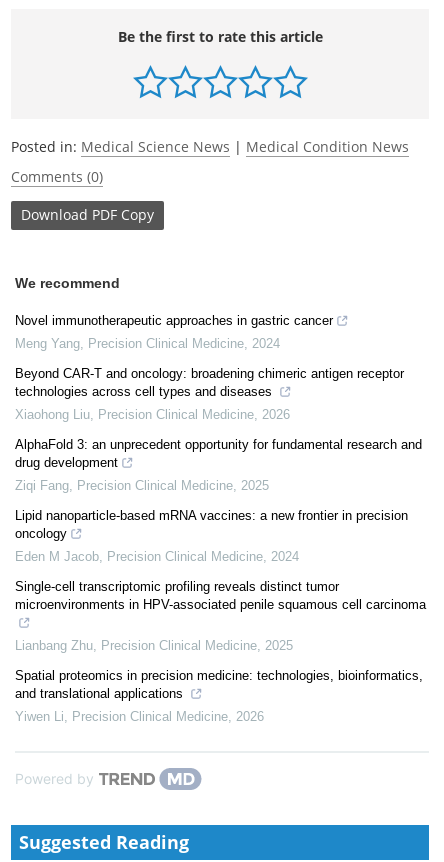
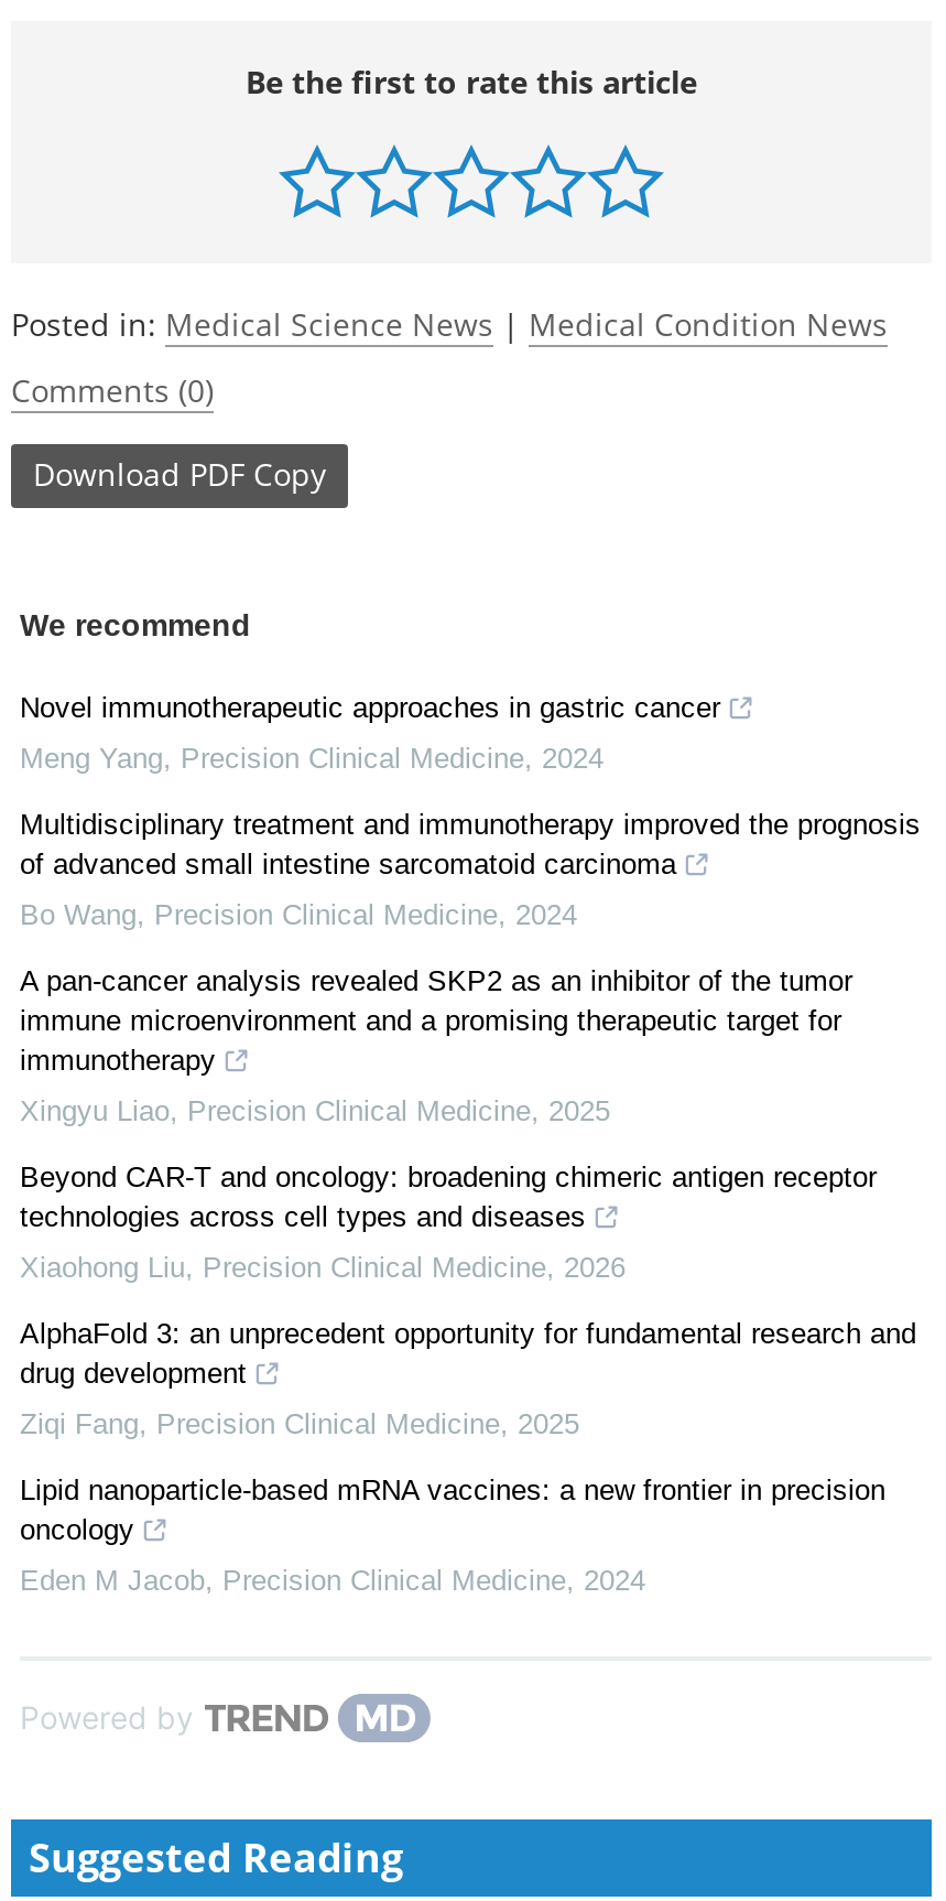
none -> [20,808,921,1127] Multidisciplinary treatment and immunotherapy improved the prognosis | of advanced small intestine sarcomatoid carcinoma | Bo Wang, Precision Clinical Medicine, 2024 | A pan-cancer analysis revealed SKP2 as an inhibitor of the tumor | immune microenvironment and a promising therapeutic target for | immunotherapy | Xingyu Liao, Precision Clinical Medicine, 2025
moved [15,366,422,564] -> [20,1160,916,1597]: Beyond CAR-T and oncology: broadening chimeric antigen receptor | technologies across cell types and diseases | Xiaohong Liu, Precision Clinical Medicine, 2026 | ... | oncology | Eden M Jacob, Precision Clinical Medicine, 2024
[15,579,426,724] Single-cell transcriptomic profiling reveals distinct tumor | microenvironments in HPV-associated penile squamous cell carcinoma | Lianbang Zhu, Precision Clinical Medicine, 2025 | Spatial proteomics in precision medicine: technologies, bioinformatics, | and translational applications | Yiwen Li, Precision Clinical Medicine, 2026 -> none

